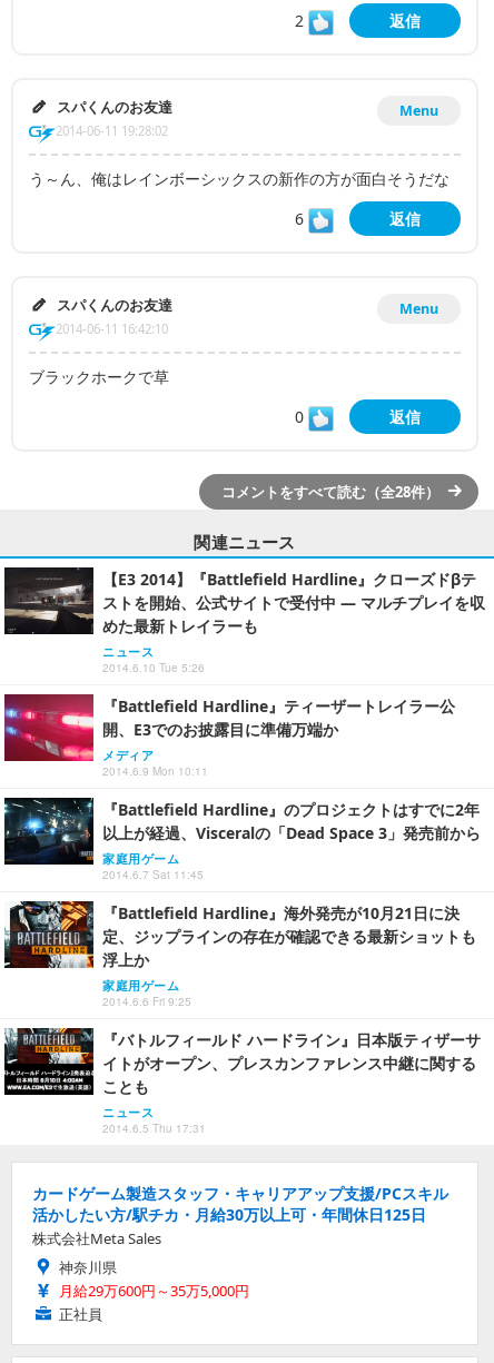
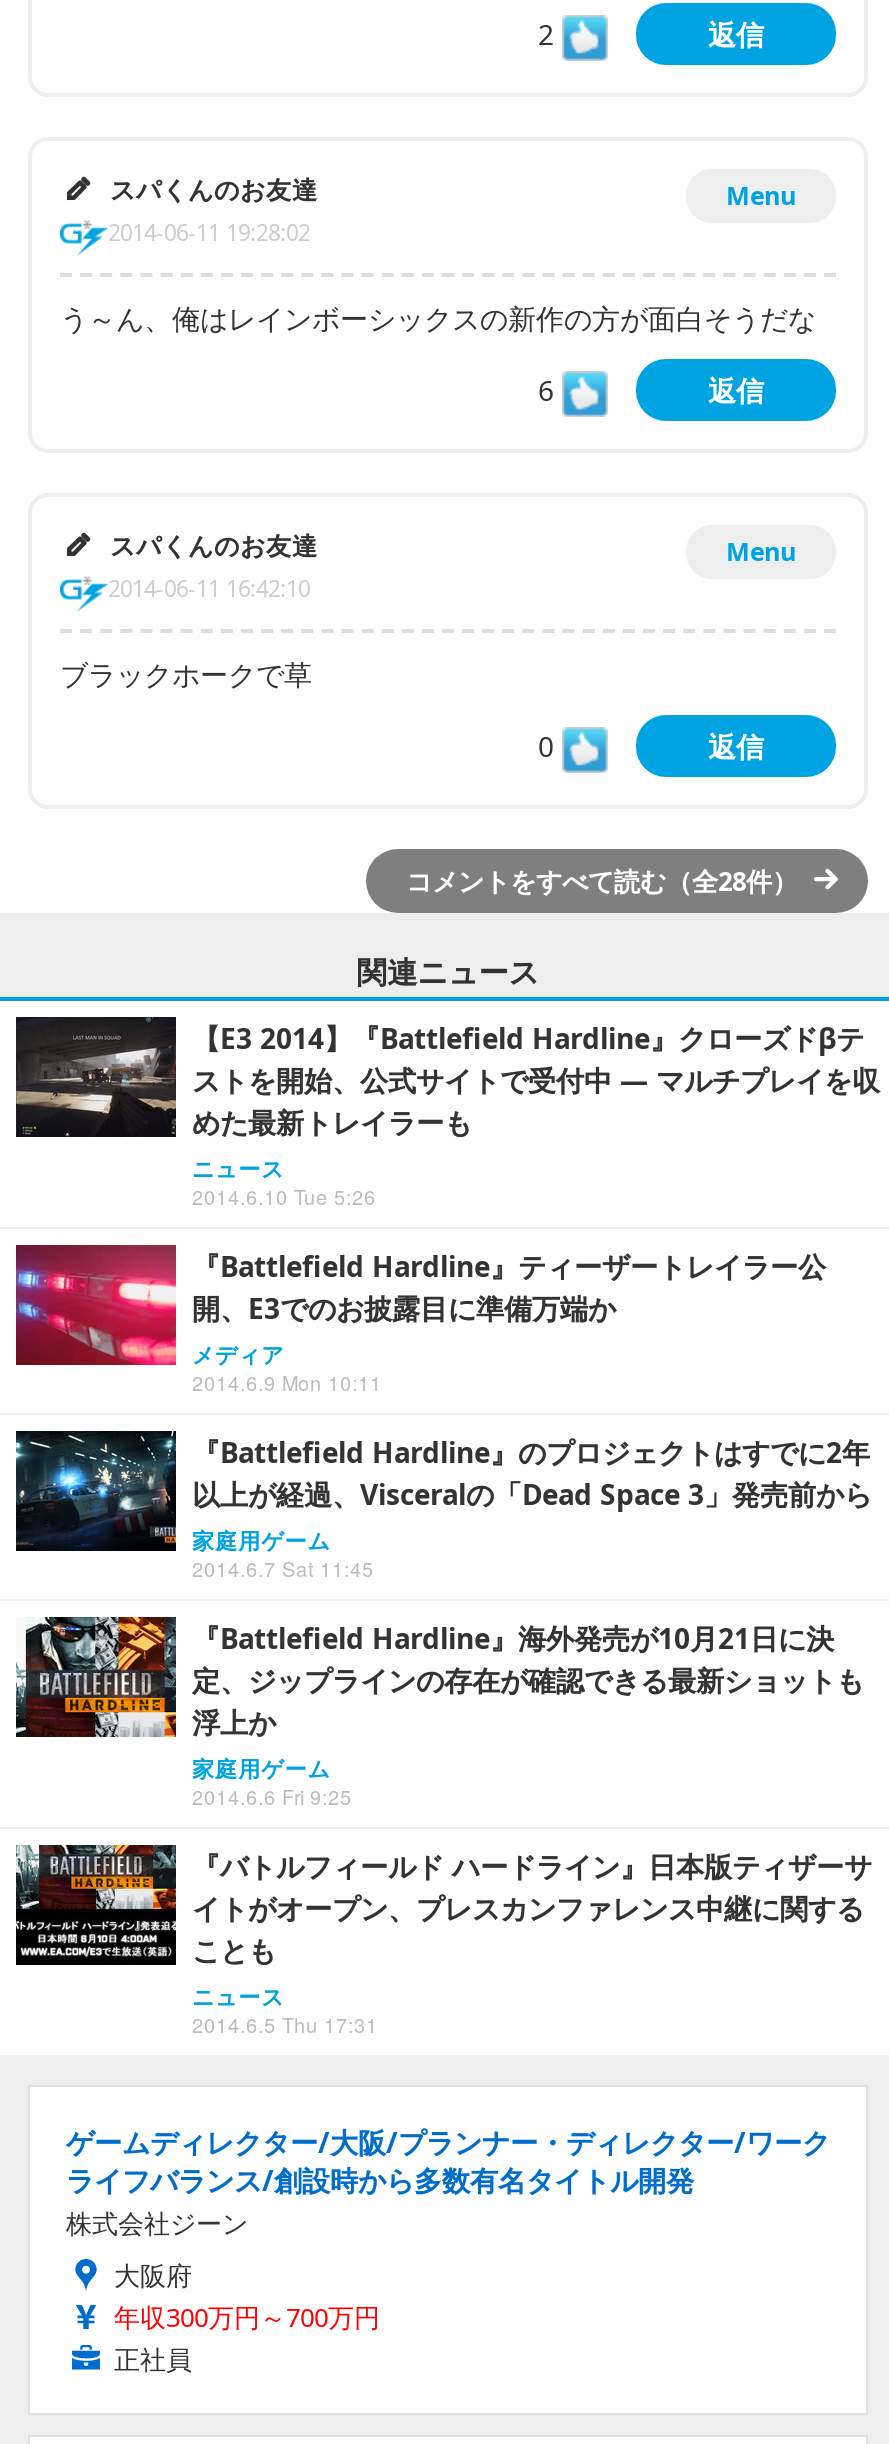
[32,1183,448,1301] カードゲーム製造スタッフ・キャリアアップ支援/PCスキル | 活かしたい方/駅チカ・月給30万以上可・年間休日125日 | 株式会社Meta Sales | 神奈川県 | 月給29万600円～35万5,000円 -> [66,2123,830,2335] ゲームディレクター/大阪/プランナー・ディレクター/ワーク | ライフバランス/創設時から多数有名タイトル開発 | 株式会社ジーン | 大阪府 | 年収300万円～700万円

